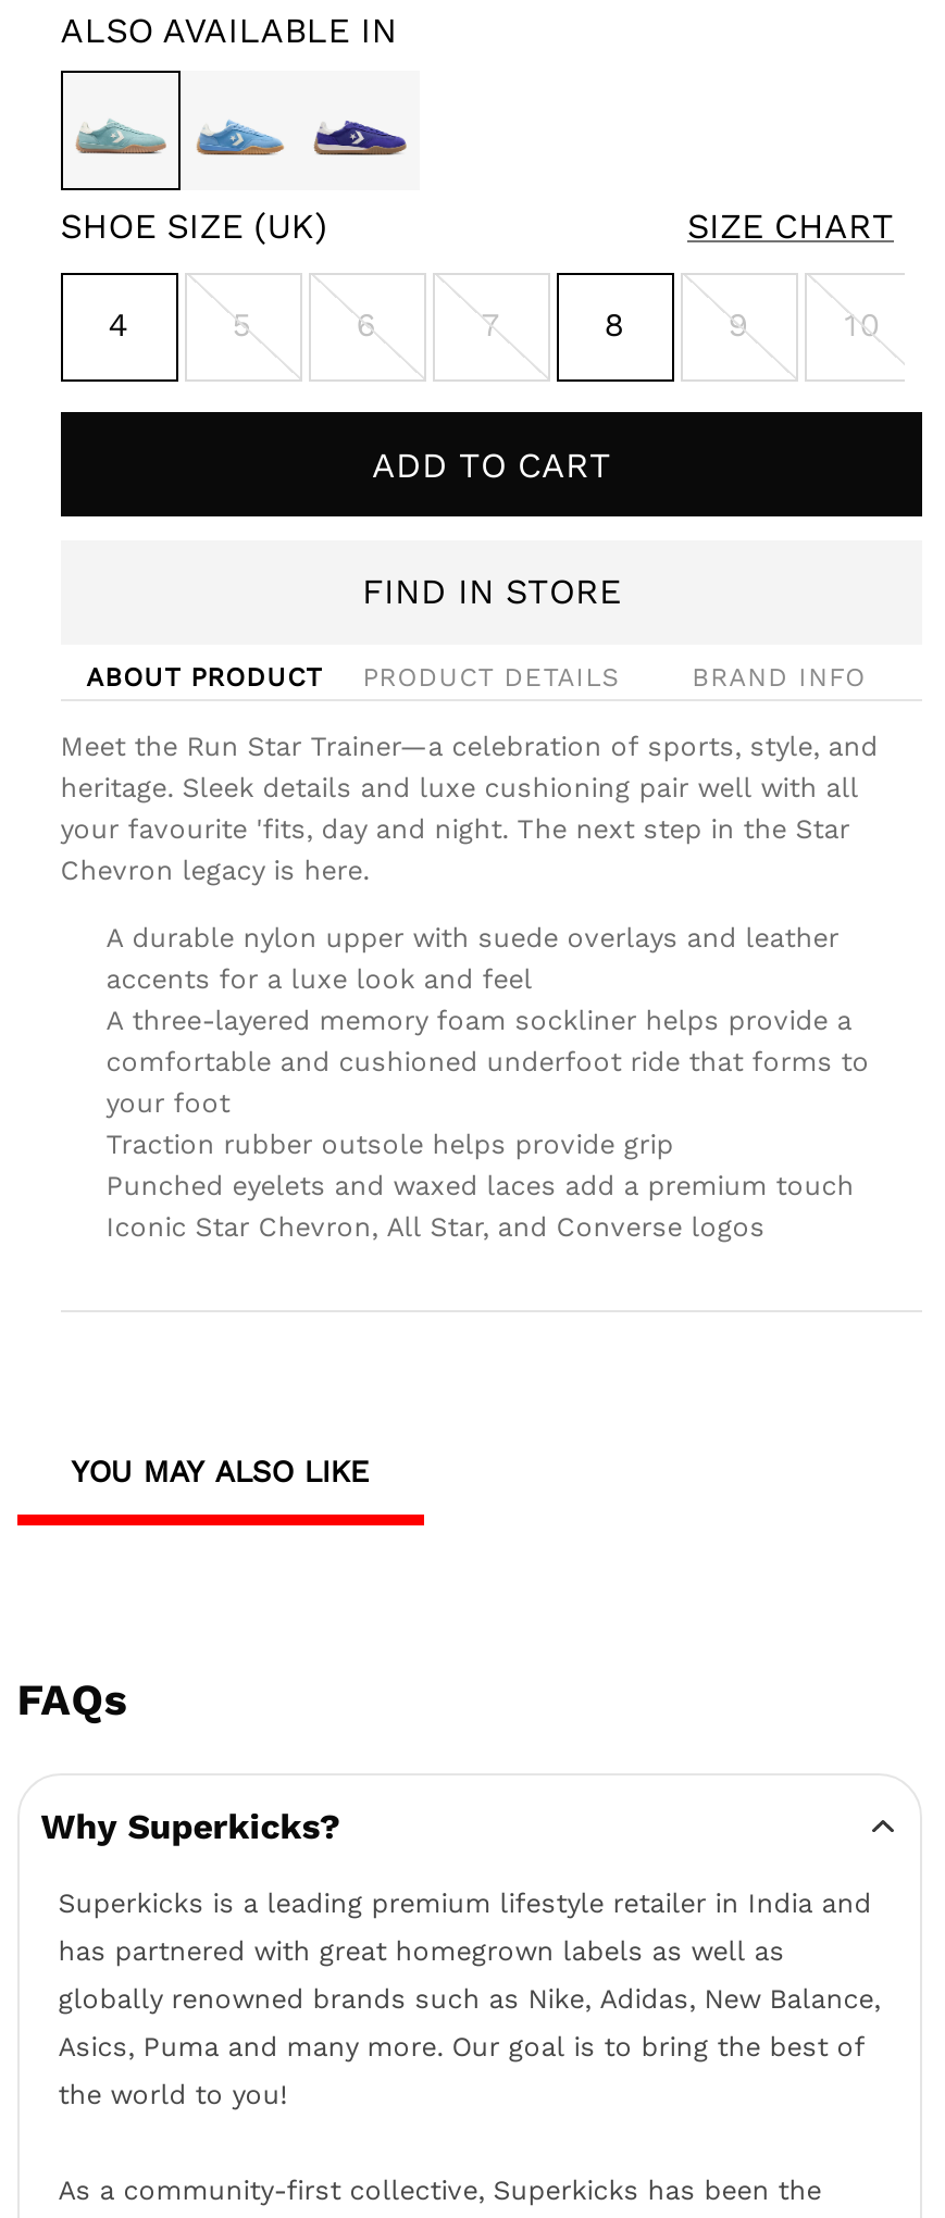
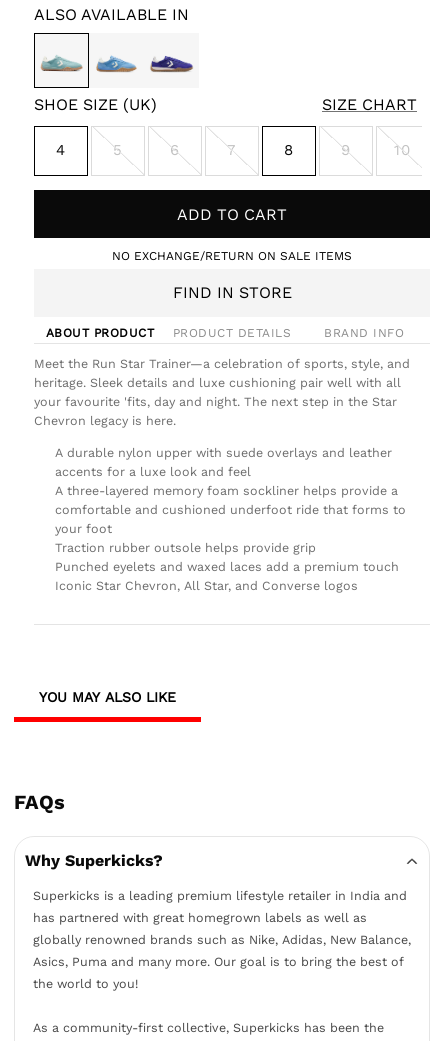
none -> [112,249,352,263] NO EXCHANGE/RETURN ON SALE ITEMS

